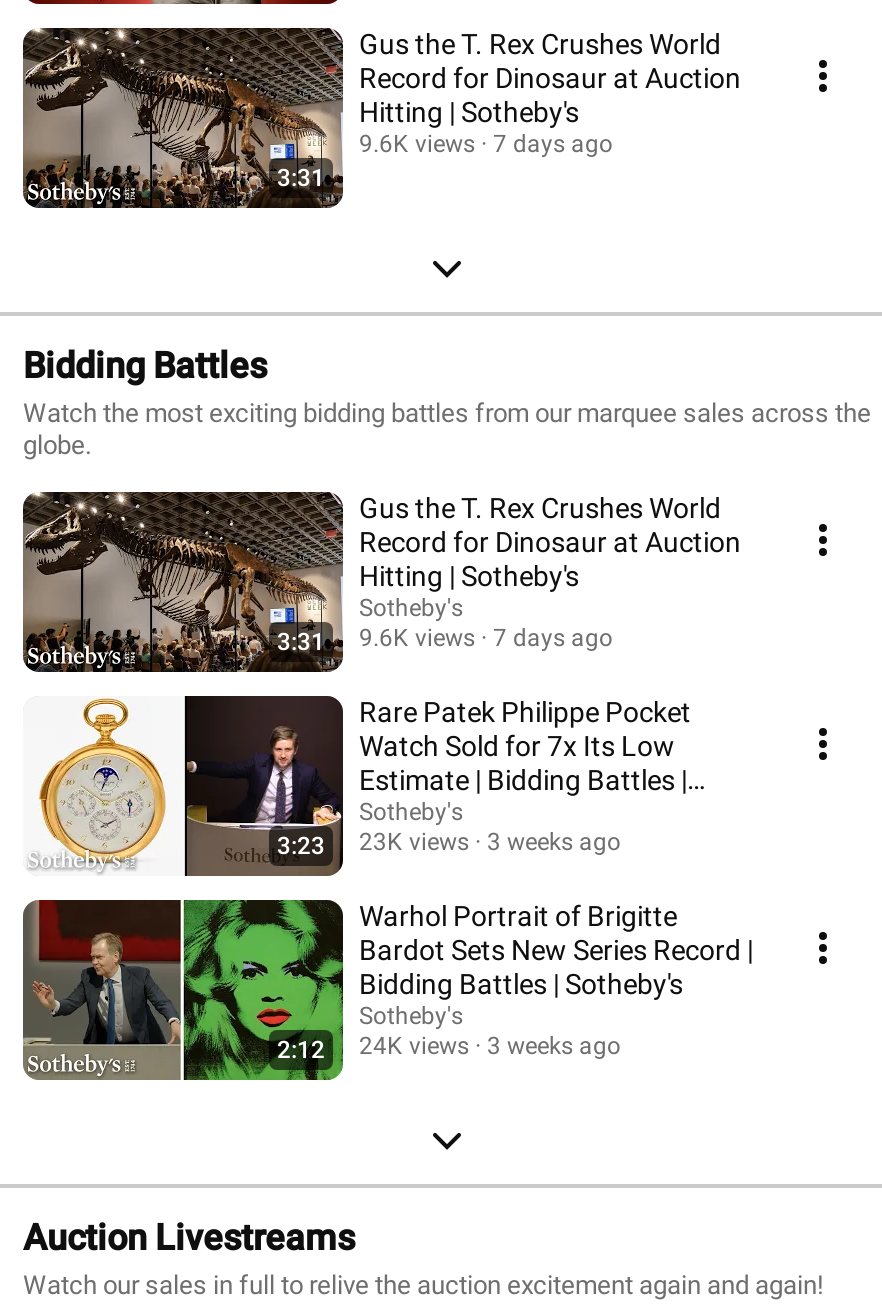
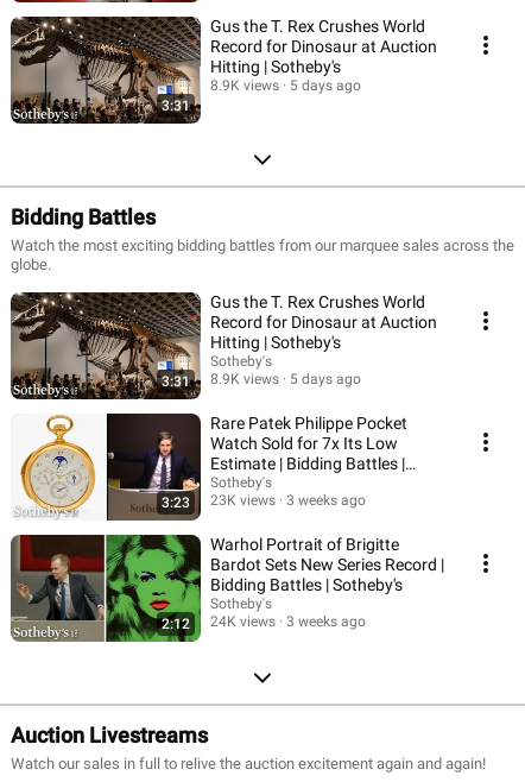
[359,129,475,157] 9.6K views -> [210,77,279,93] 8.9K views
[493,129,613,157] 7 days ago -> [290,77,361,93] 5 days ago
[359,623,475,651] 9.6K views -> [210,370,279,387] 8.9K views
[493,623,613,651] 7 days ago -> [290,370,361,387] 5 days ago

